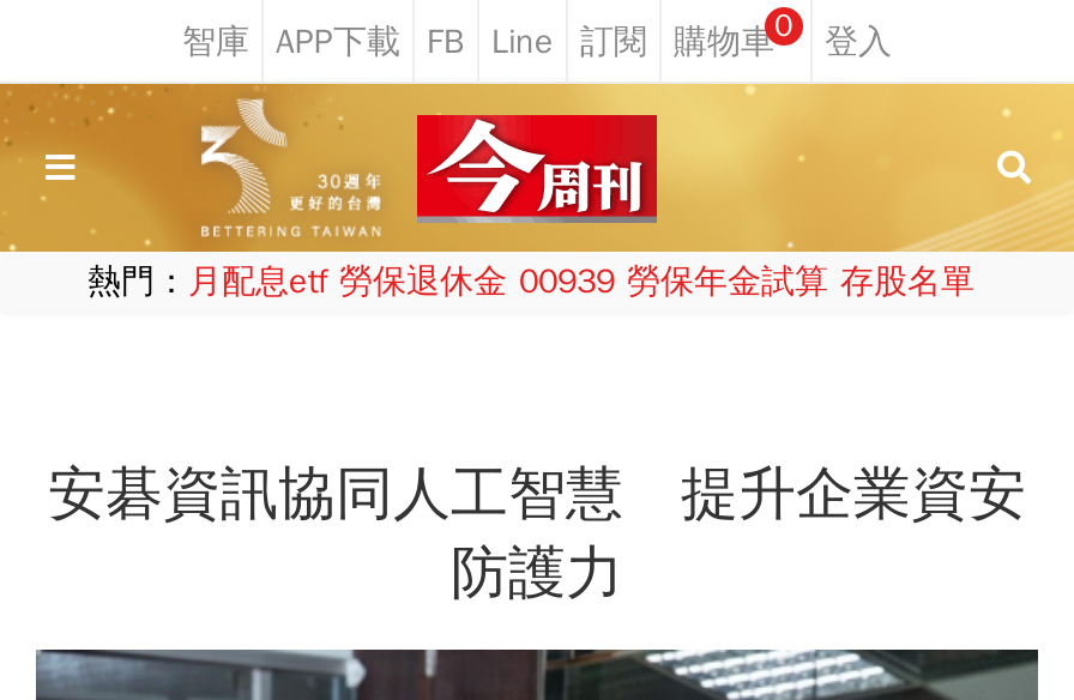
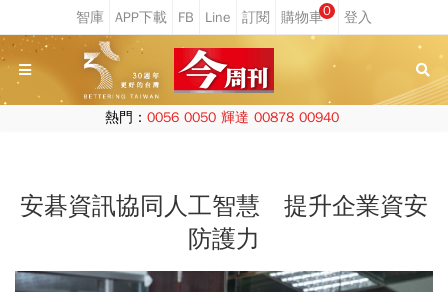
[88,261,975,302] 熱門：月配息etf 勞保退休金 00939 勞保年金試算 存股名單 -> [104,109,338,126] 熱門：0056 0050 輝達 00878 00940

